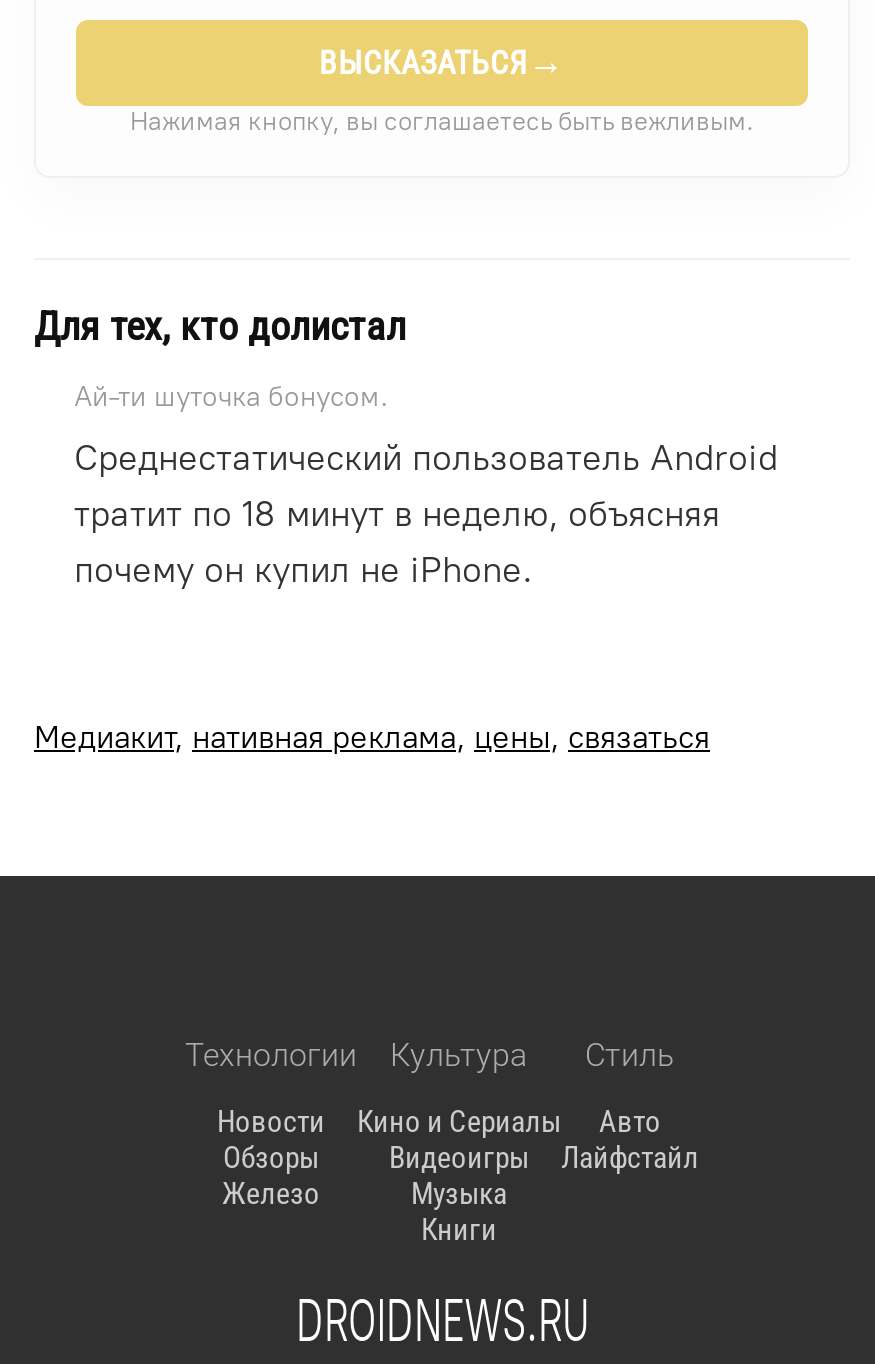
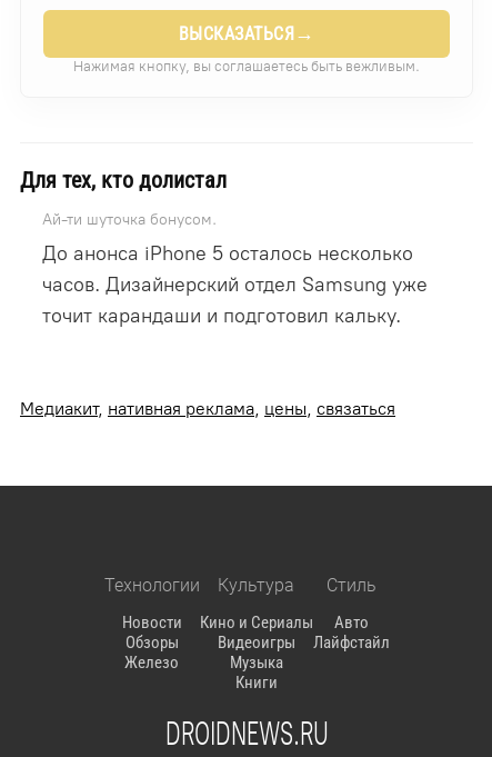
[74,436,778,592] Среднестатический пользователь Android | тратит по 18 минут в неделю, объясняя | почему он купил не iPhone. -> [42,241,428,328] До анонса iPhone 5 осталось несколько | часов. Дизайнерский отдел Samsung уже | точит карандаши и подготовил кальку.

